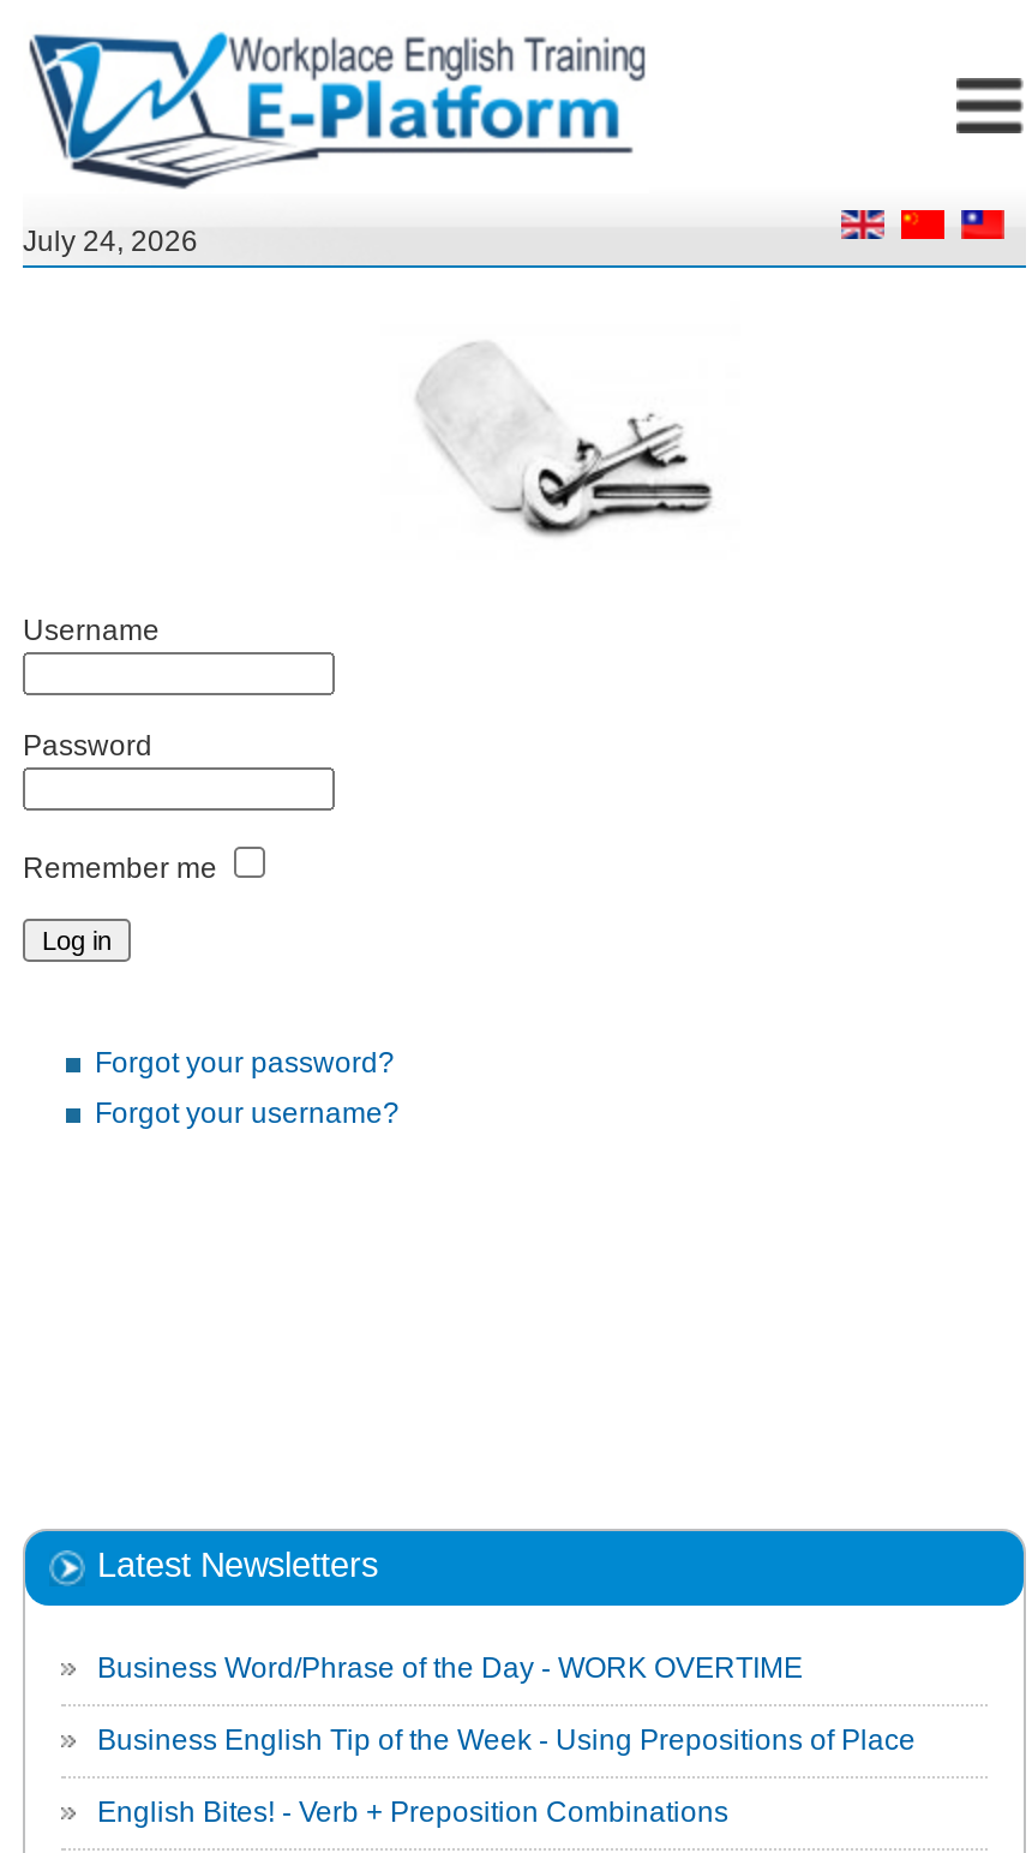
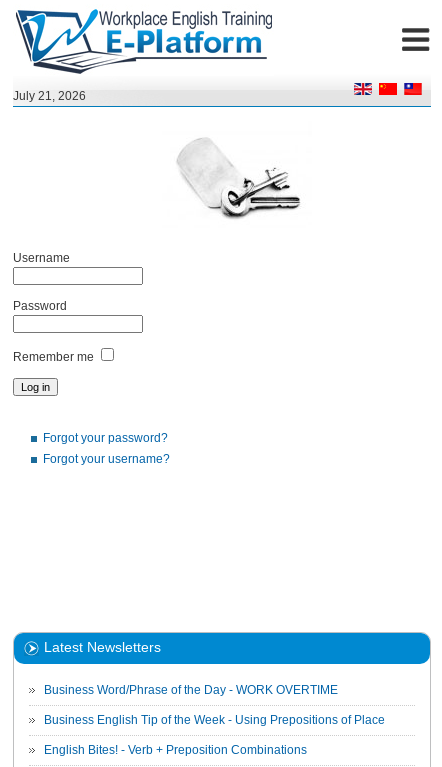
[23,225,198,258] July 24, 2026 -> [13,89,86,103] July 21, 2026

